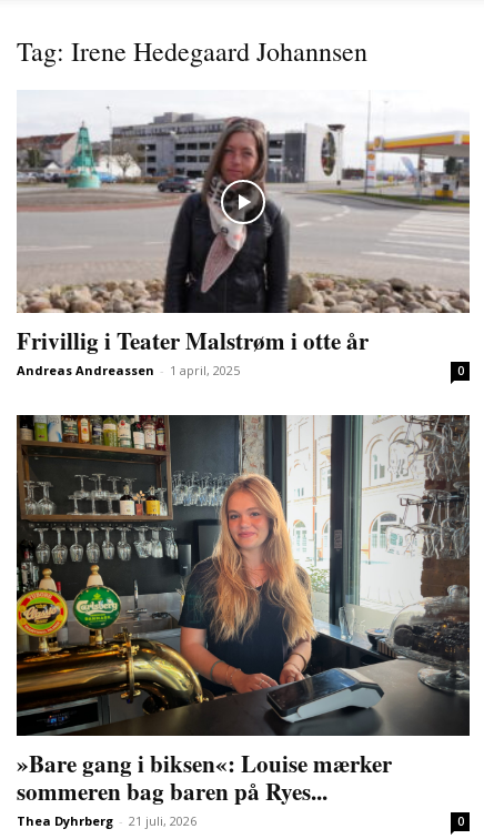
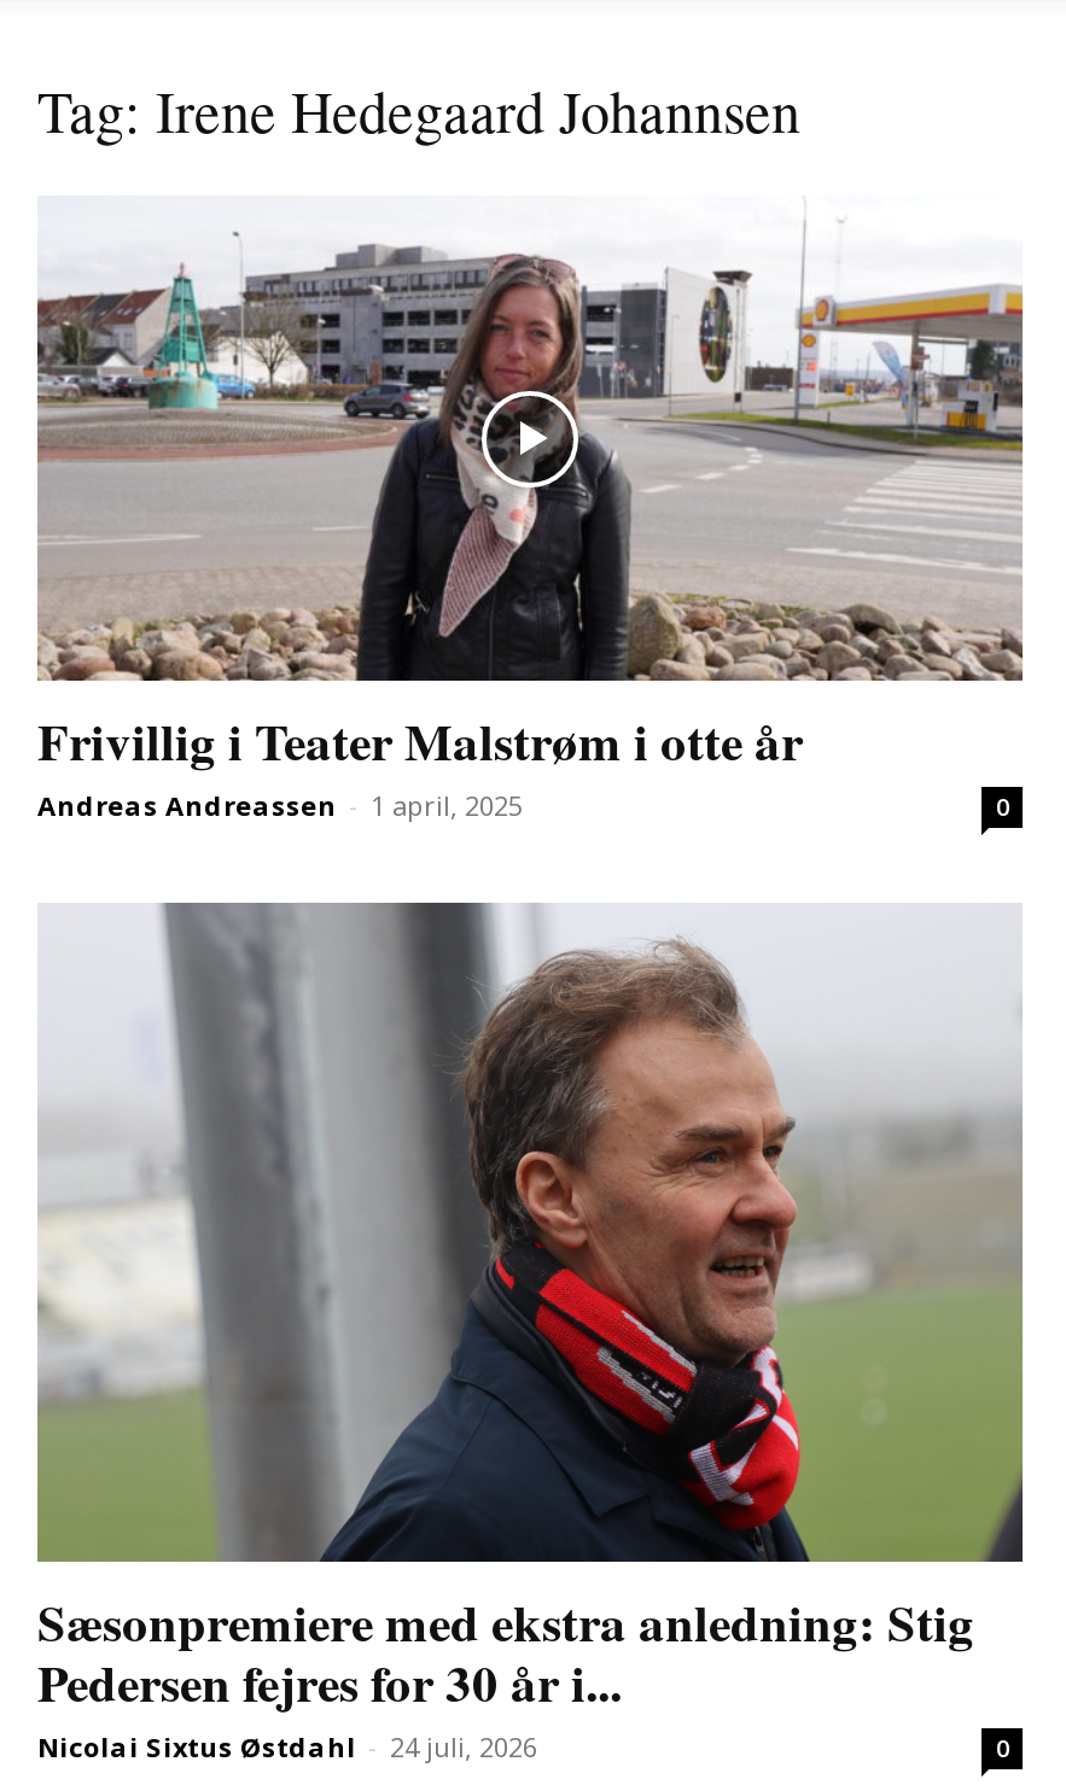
[16,414,471,829] [image] | »Bare gang i biksen«: Louise mærker | sommeren bag baren på Ryes... | Thea Dyhrberg - 21 juli, 2026 -> [35,903,1025,1763] [image] | Sæsonpremiere med ekstra anledning: Stig | Pedersen fejres for 30 år i... | Nicolai Sixtus Østdahl - 24 juli, 2026

